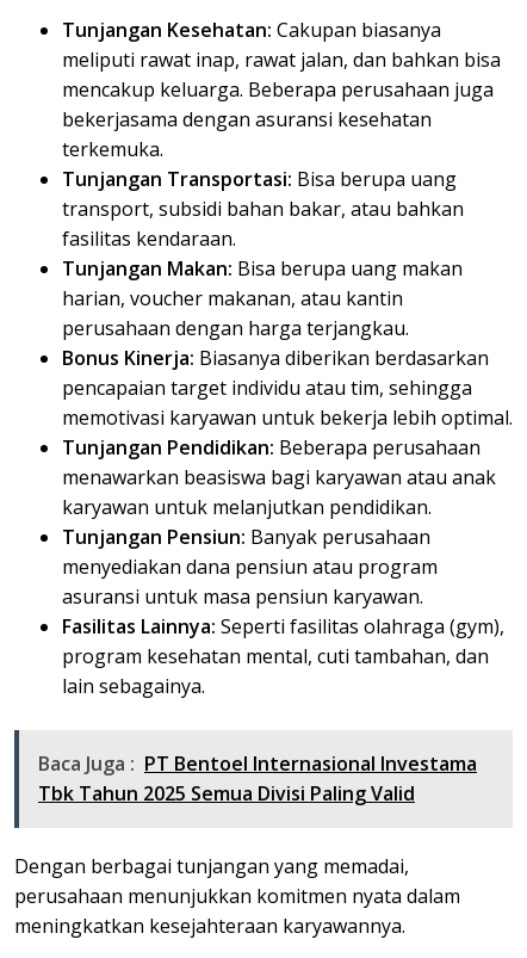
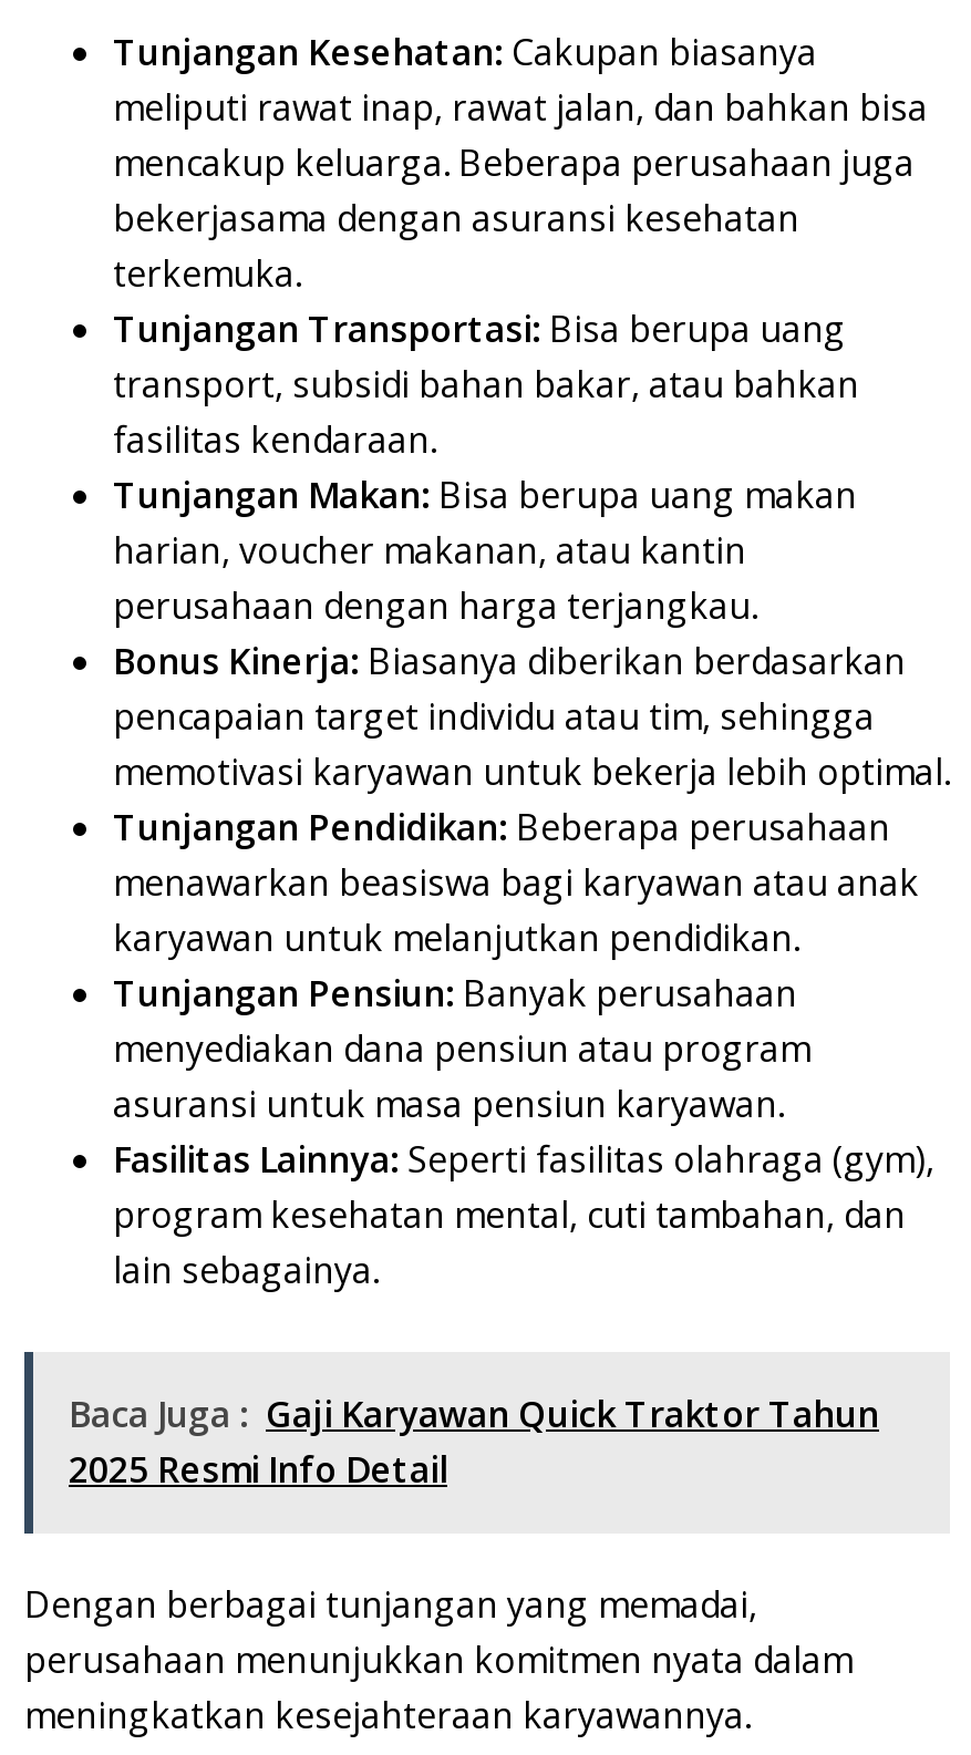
[38,751,477,807] Baca Juga : PT Bentoel Internasional Investama | Tbk Tahun 2025 Semua Divisi Paling Valid -> [69,1389,879,1493] Baca Juga : Gaji Karyawan Quick Traktor Tahun | 2025 Resmi Info Detail

